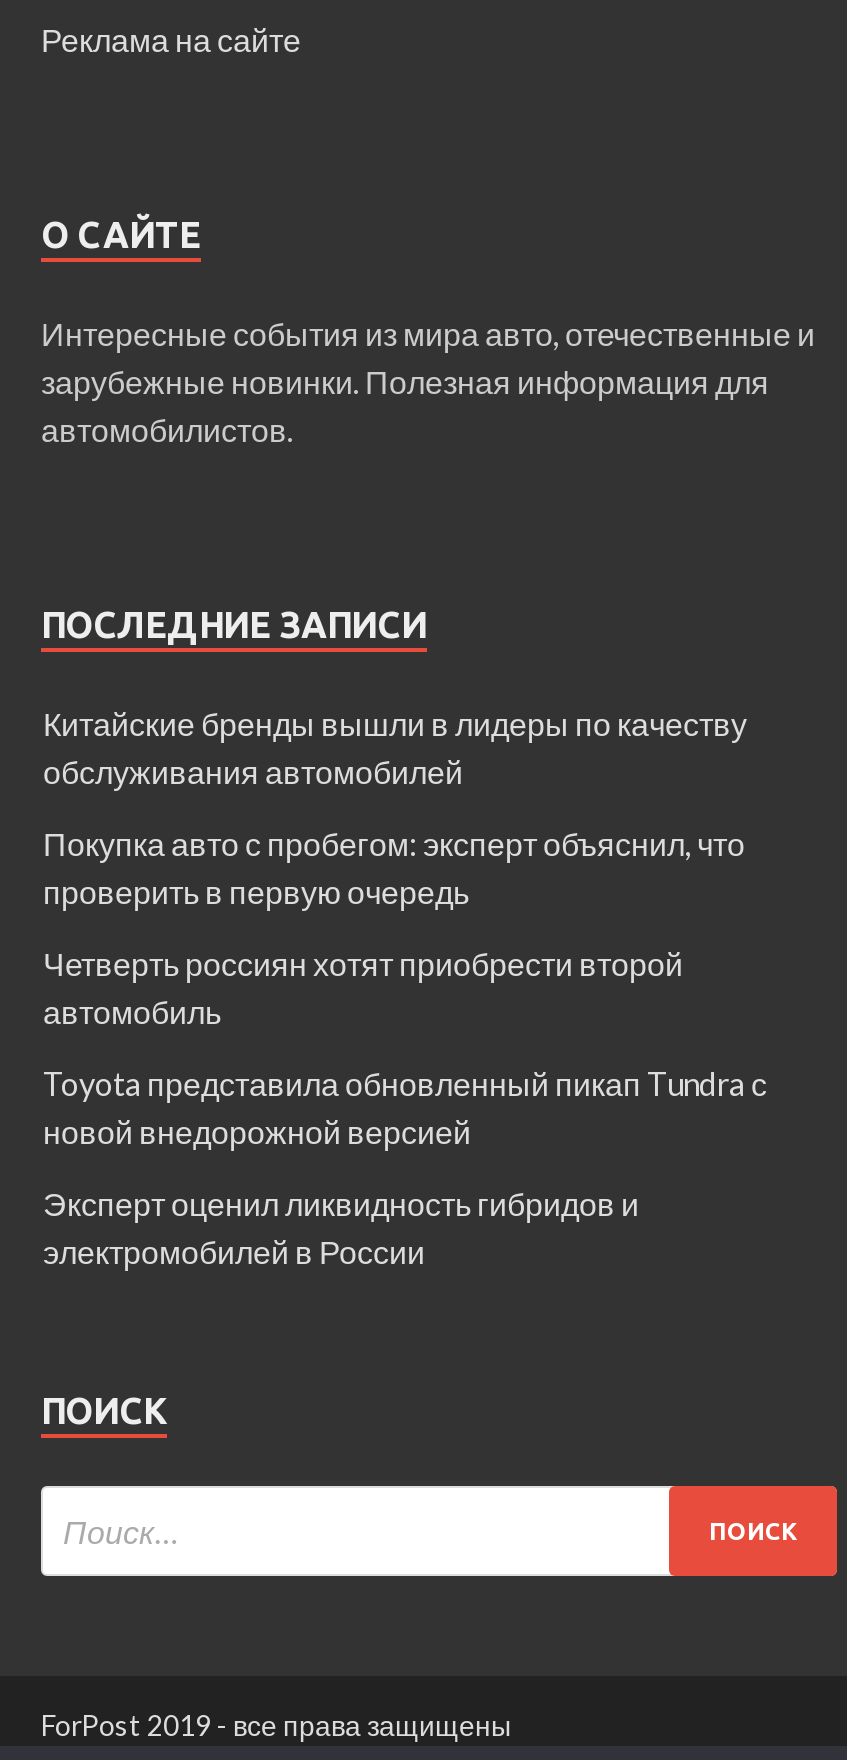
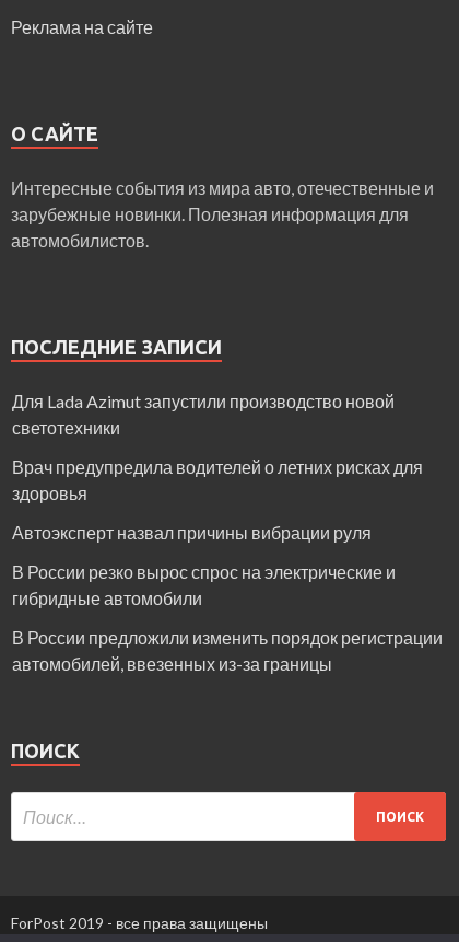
[43,704,747,790] Китайские бренды вышли в лидеры по качеству | обслуживания автомобилей -> [12,391,395,438] Для Lada Azimut запустили производство новой | светотехники
[43,824,745,910] Покупка авто с пробегом: эксперт объяснил, что | проверить в первую очередь -> [12,456,423,503] Врач предупредила водителей о летних рисках для | здоровья
[43,944,683,1030] Четверть россиян хотят приобрести второй | автомобиль -> [12,522,372,543] Автоэксперт назвал причины вибрации руля
[43,1064,767,1150] Toyota представила обновленный пикап Tundra с | новой внедорожной версией -> [12,561,396,609] В России резко вырос спрос на электрические и | гибридные автомобили
[43,1184,639,1270] Эксперт оценил ликвидность гибридов и | электромобилей в России -> [12,627,443,674] В России предложили изменить порядок регистрации | автомобилей, ввезенных из-за границы

